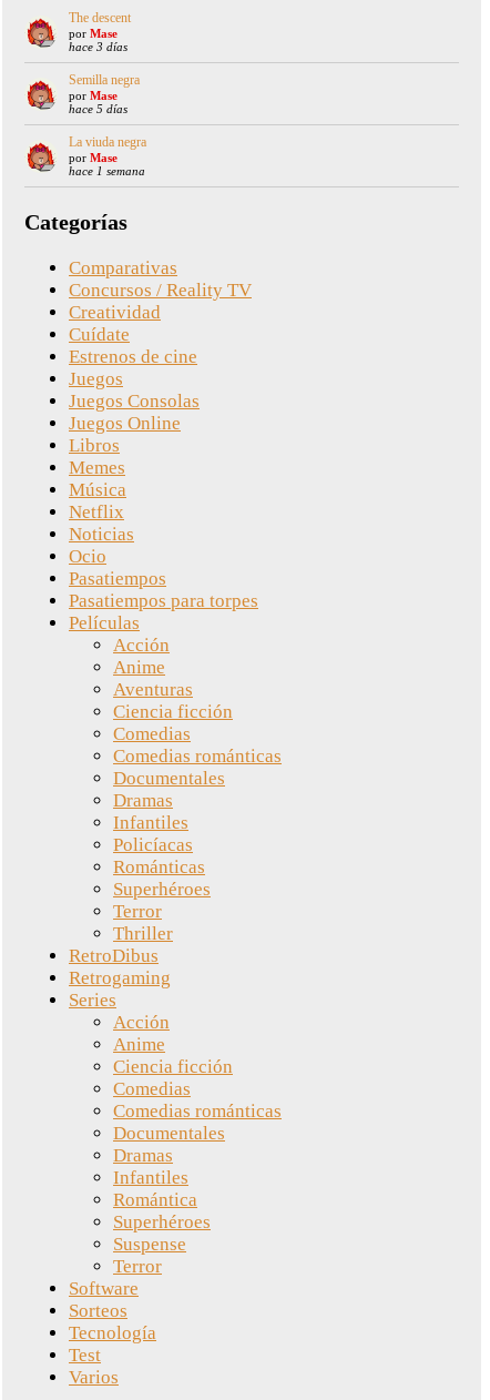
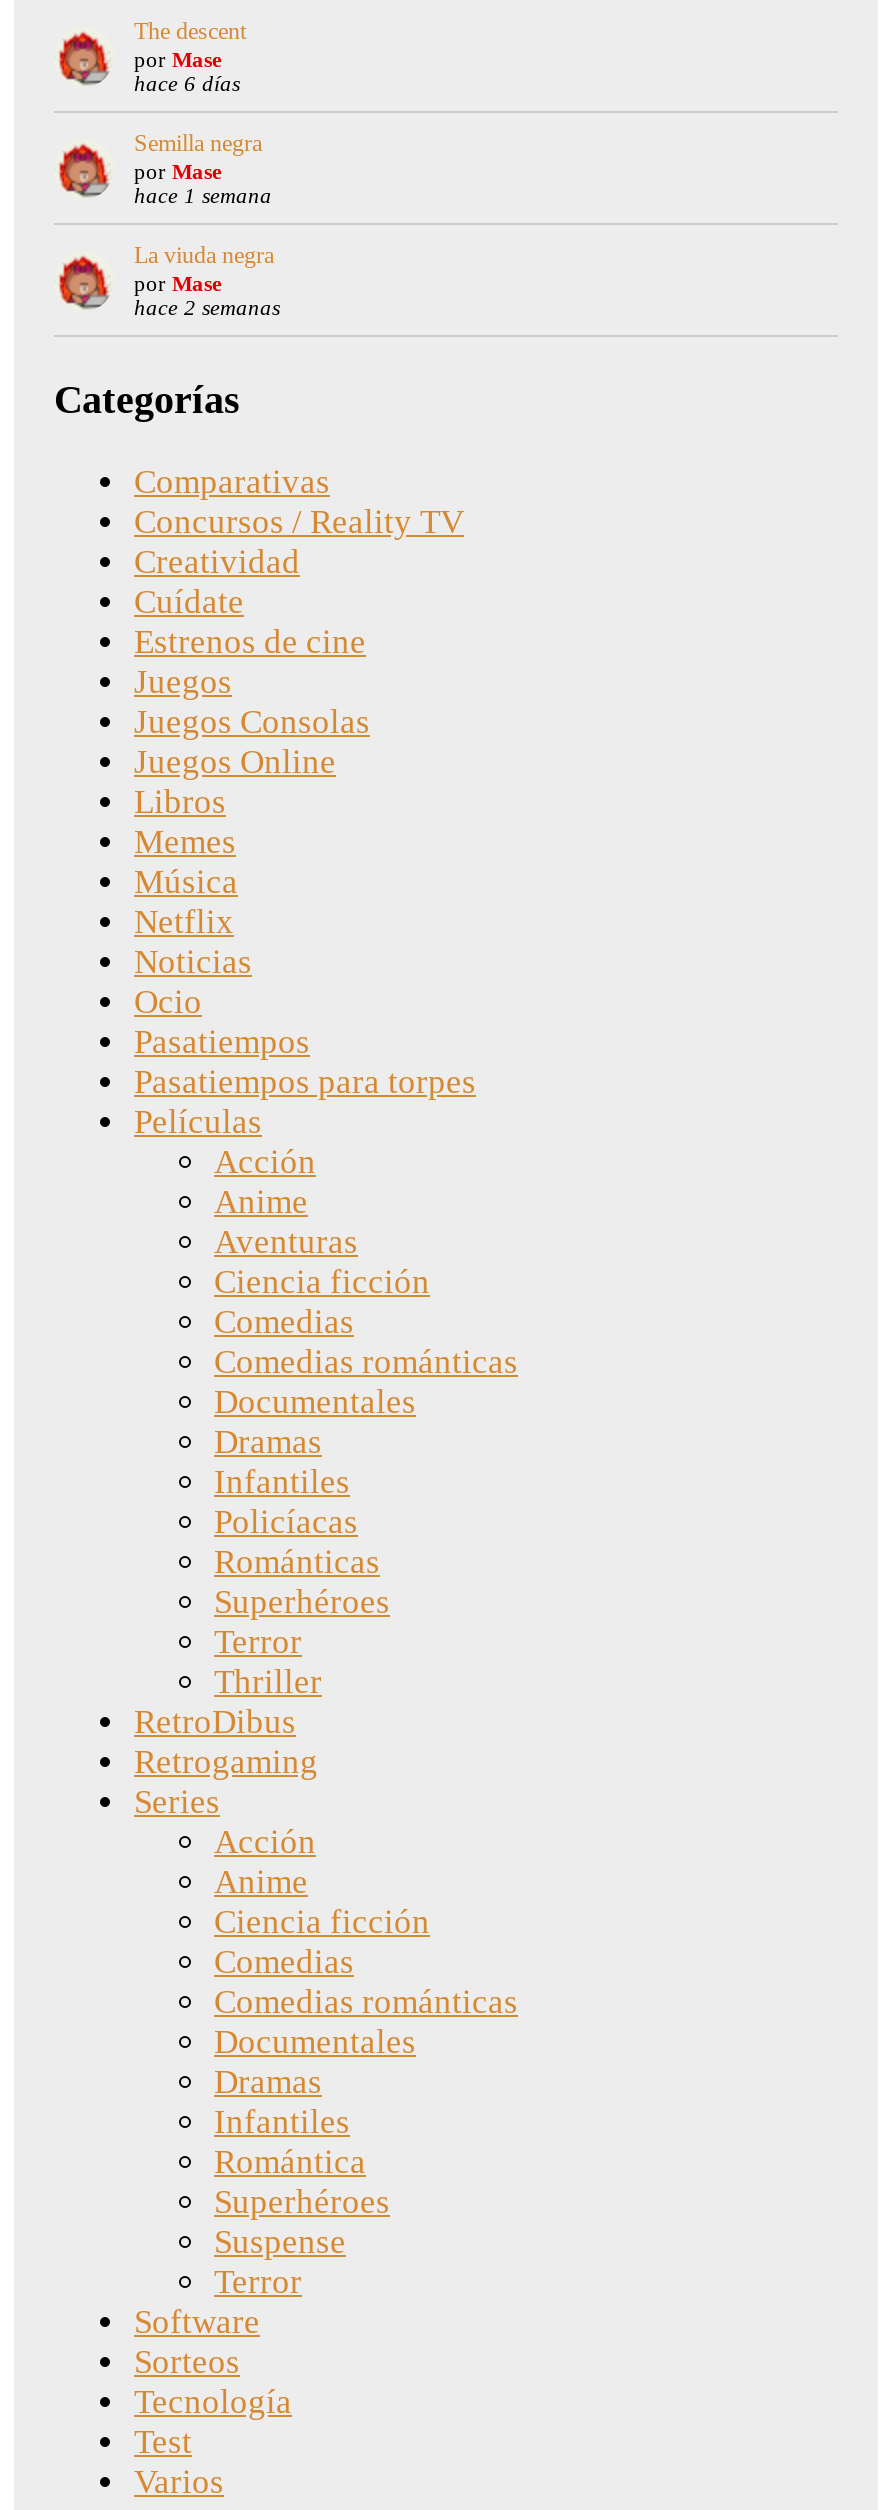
[69,40,127,53] hace 3 días -> [134,71,240,95] hace 6 días
[69,102,127,115] hace 5 días -> [134,183,272,207] hace 1 semana
[69,164,145,178] hace 1 semana -> [134,295,280,319] hace 2 semanas

